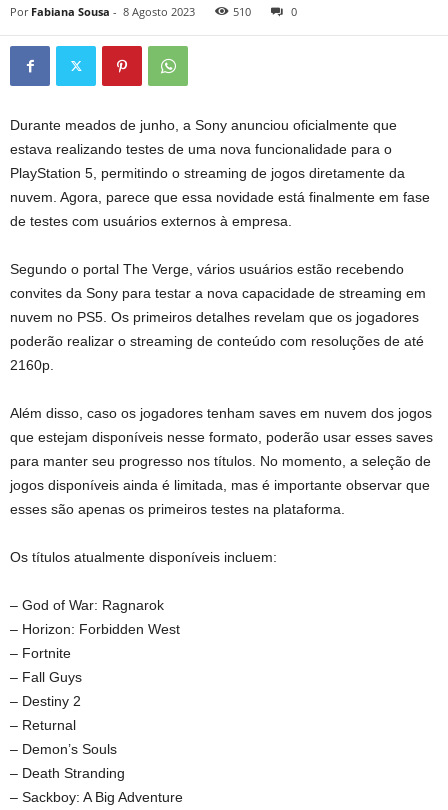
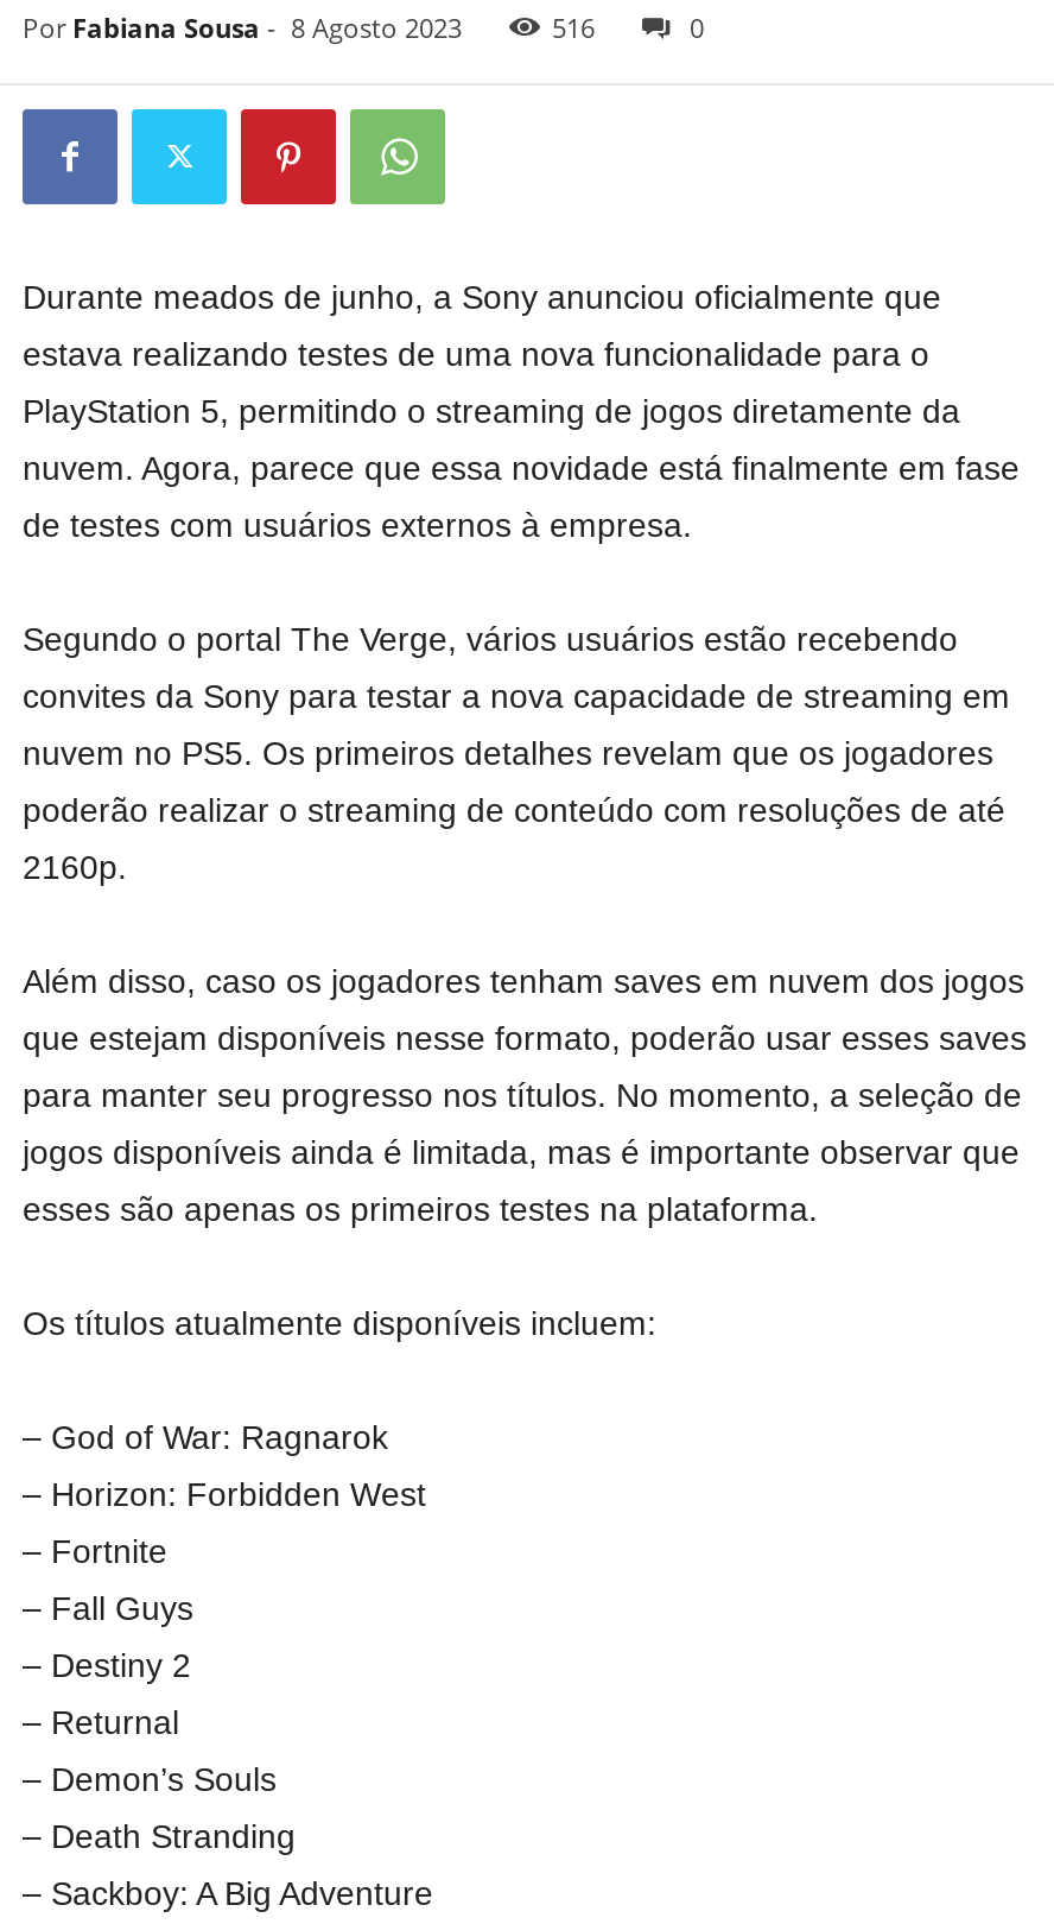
[233,4,251,19] 510 -> [552,10,595,45] 516

